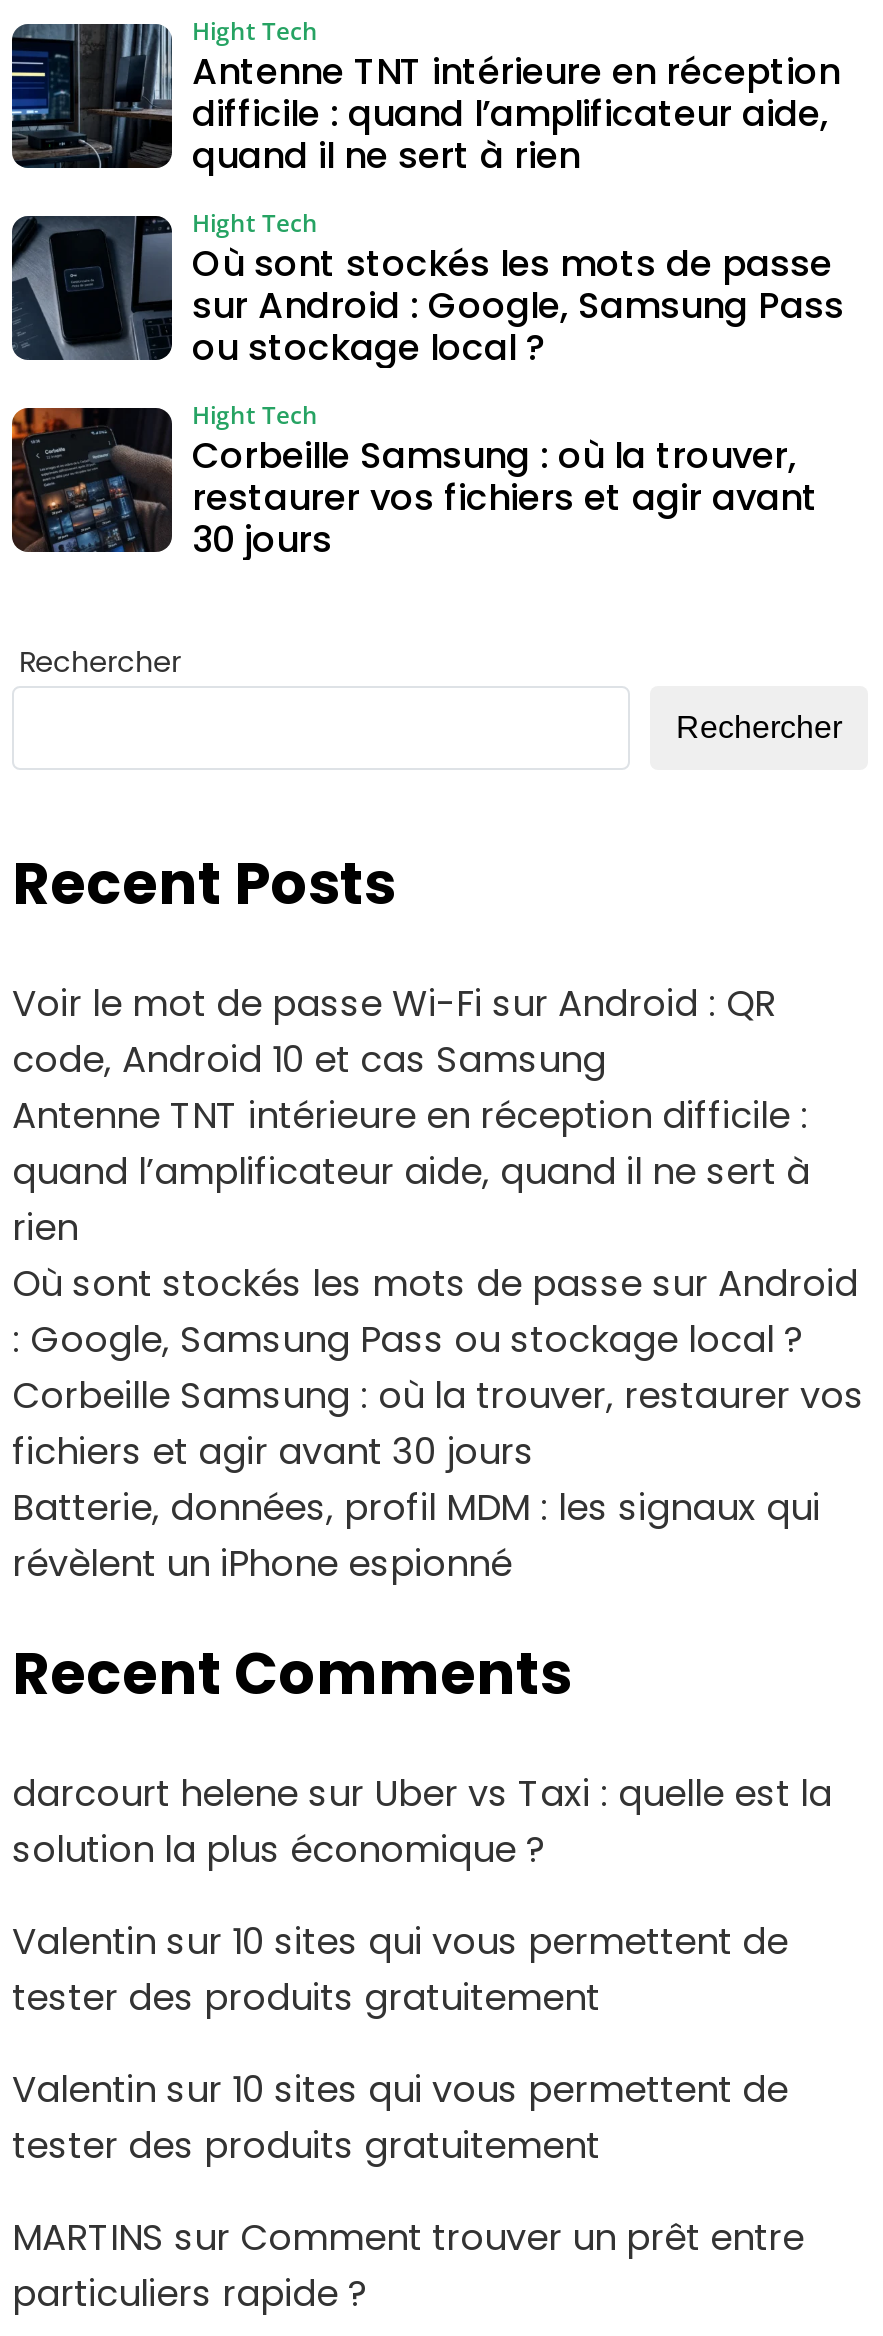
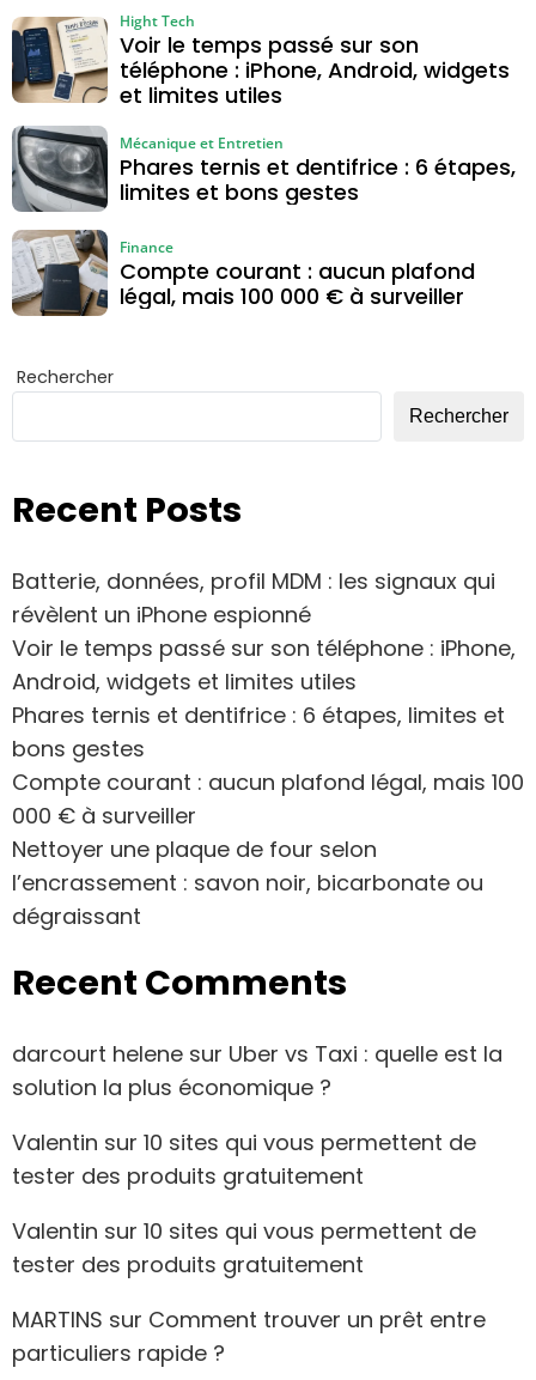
[10,22,840,180] [image] | Antenne TNT intérieure en réception | difficile : quand l’amplificateur aide, | quand il ne sert à rien -> [12,16,510,110] [image] | Voir le temps passé sur son | téléphone : iPhone, Android, widgets | et limites utiles
[12,214,844,372] [image] | Où sont stockés les mots de passe | sur Android : Google, Samsung Pass | ou stockage local ? -> [12,124,516,213] [image] | Phares ternis et dentifrice : 6 étapes, | limites et bons gestes
[192,206,318,240] Hight Tech -> [120,133,284,153] Mécanique et Entretien
[10,406,818,564] [image] | Corbeille Samsung : où la trouver, | restaurer vos fichiers et agir avant | 30 jours -> [12,229,475,317] [image] | Compte courant : aucun plafond | légal, mais 100 000 € à surveiller
[192,398,318,432] Hight Tech -> [120,237,173,257] Finance
[12,978,864,1476] Voir le mot de passe Wi-Fi sur Android : QR | code, Android 10 et cas Samsung | Antenne TNT intérieure en réception difficile : | quand l’amplificateur aide, quand il ne sert à | rien | Où sont stockés les mots de passe sur Android | : Google, Samsung Pass ou stockage local ? | Corbeille Samsung : où la trouver, restaurer vos | fichiers et agir avant 30 jours -> none
moved [12,1482,820,1588] -> [12,566,495,629]: Batterie, données, profil MDM : les signaux qui | révèlent un iPhone espionné
none -> [12,633,524,931] Voir le temps passé sur son téléphone : iPhone, | Android, widgets et limites utiles | Phares ternis et dentifrice : 6 étapes, limites et | bons gestes | Compte courant : aucun plafond légal, mais 100 | 000 € à surveiller | Nettoyer une plaque de four selon | l’encrassement : savon noir, bicarbonate ou | dégraissant

